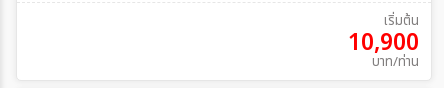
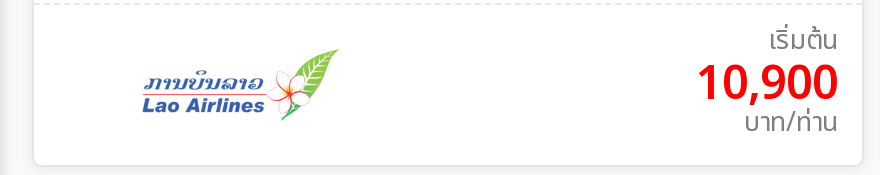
none -> [140,47,338,121] [image]

